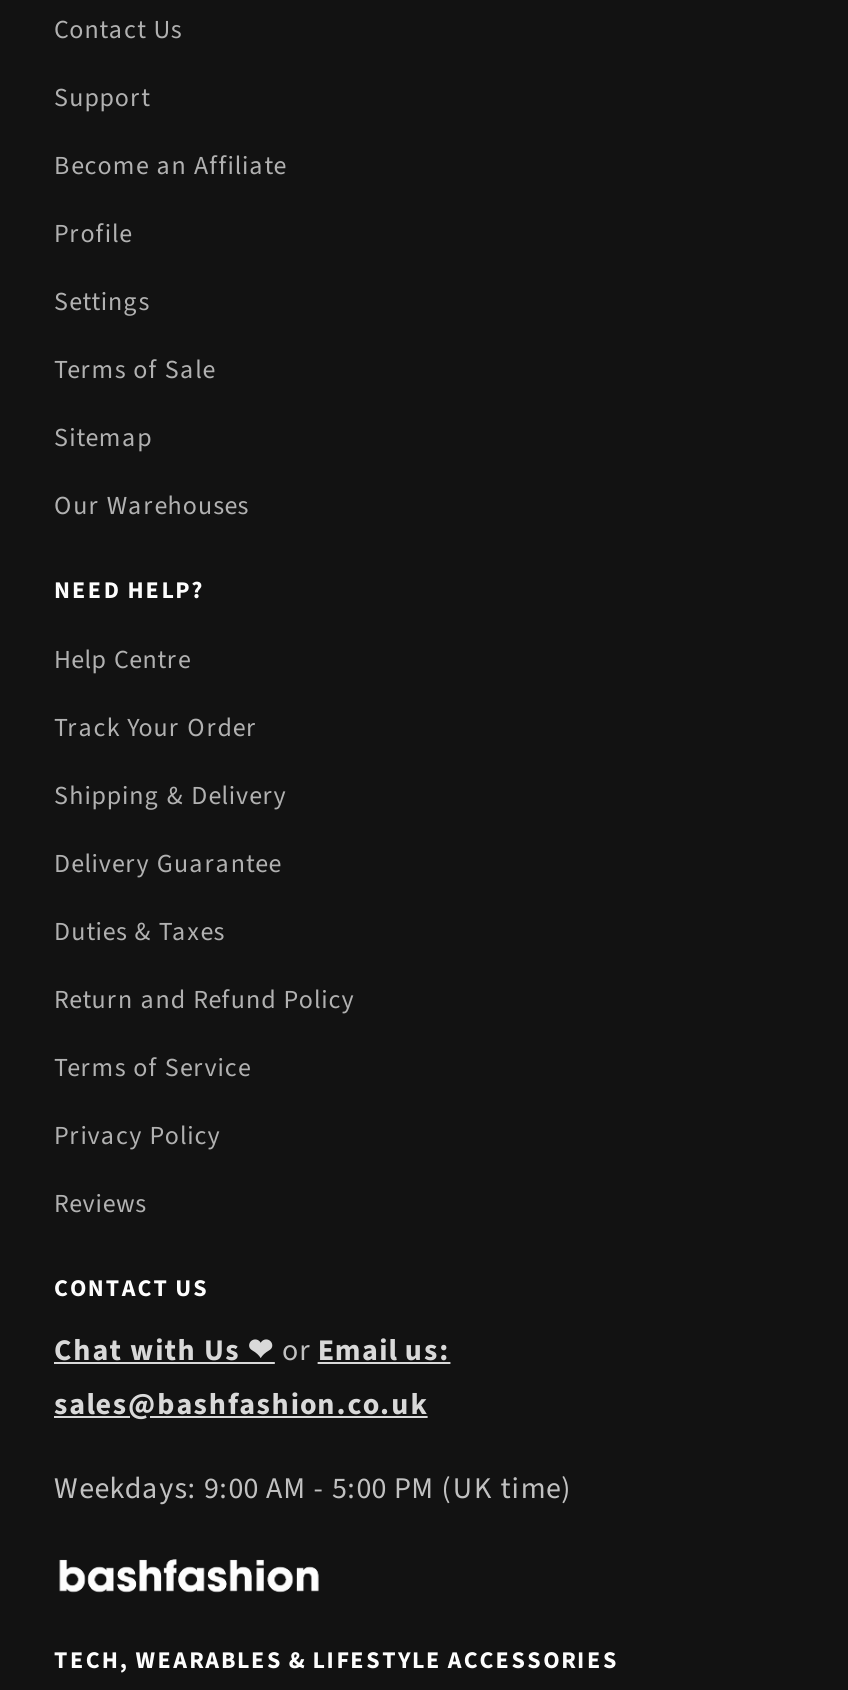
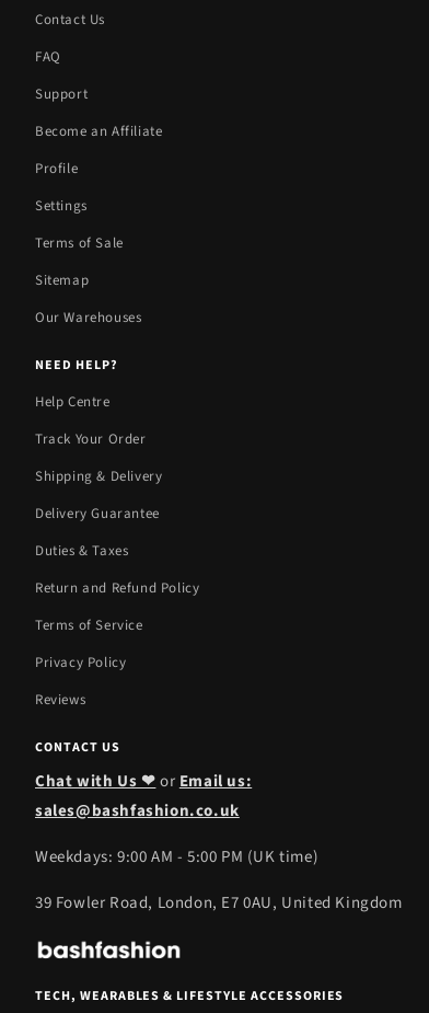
none -> [35,47,61,67] FAQ
none -> [35,891,402,914] 39 Fowler Road, London, E7 0AU, United Kingdom

